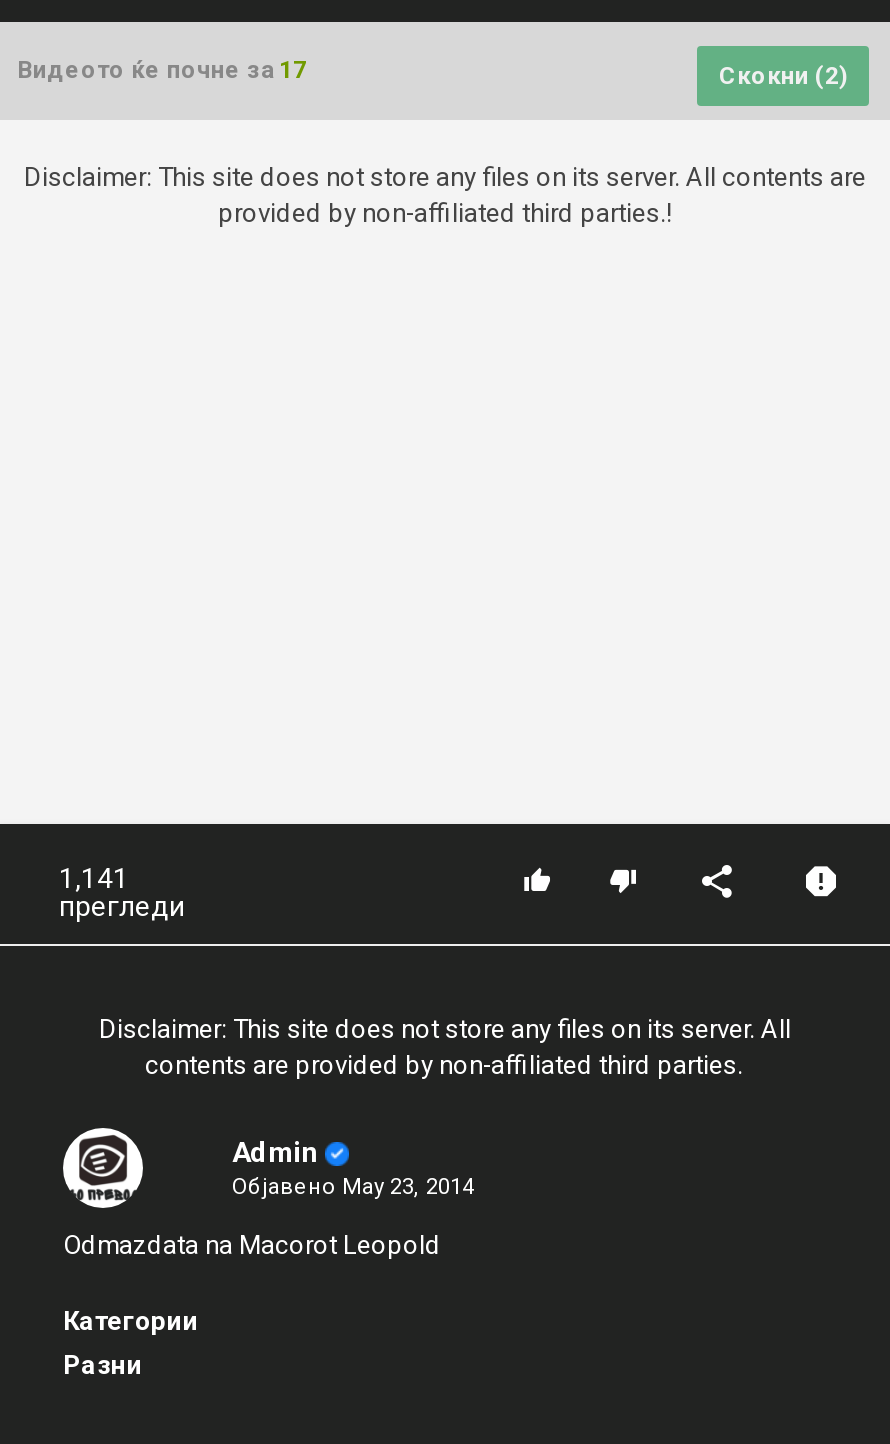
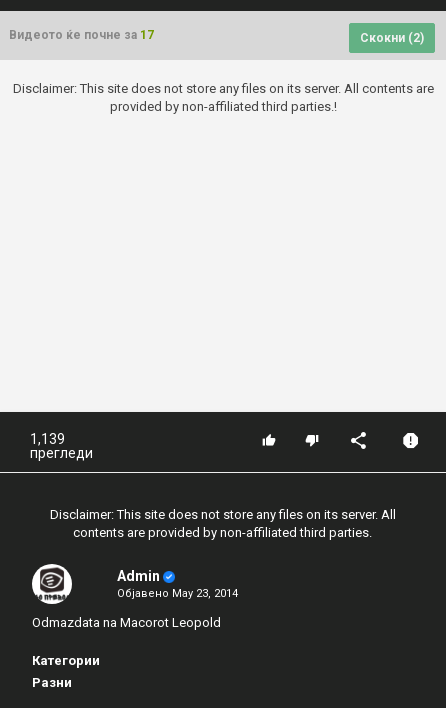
[59,862,129,894] 1,141 -> [30,431,65,447] 1,139

